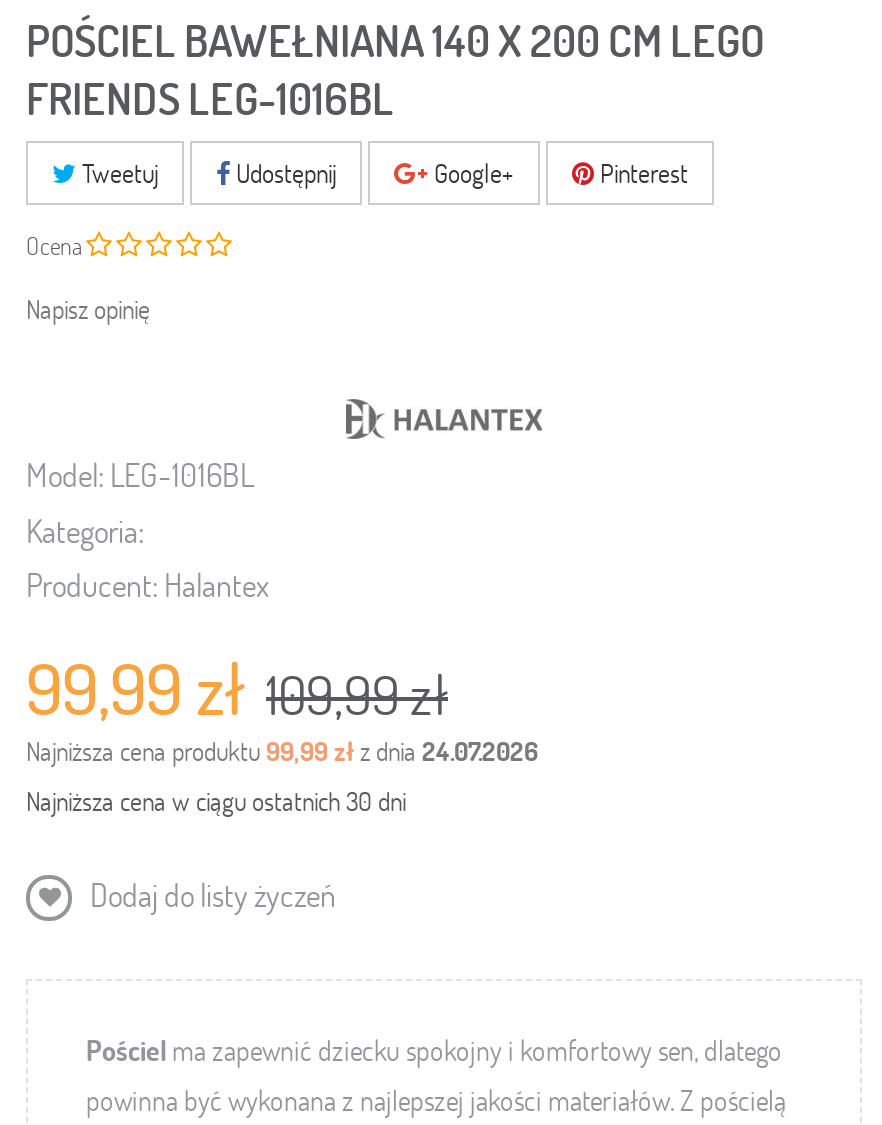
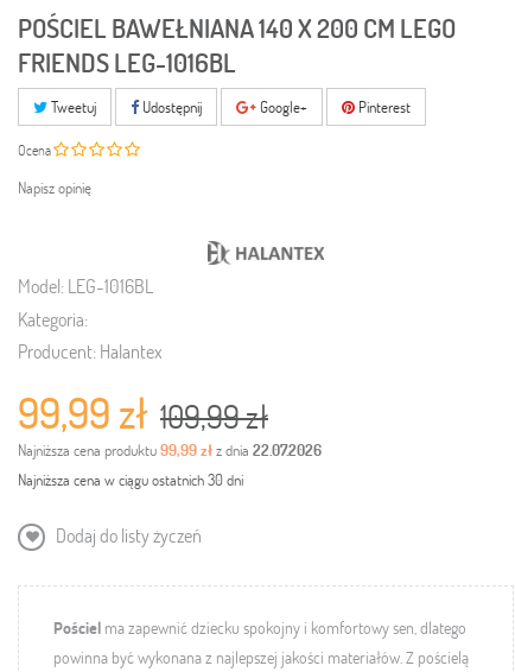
[26,734,538,770] Najniższa cena produktu 99,99 zł z dnia 24.07.2026 -> [18,440,322,461] Najniższa cena produktu 99,99 zł z dnia 22.07.2026

